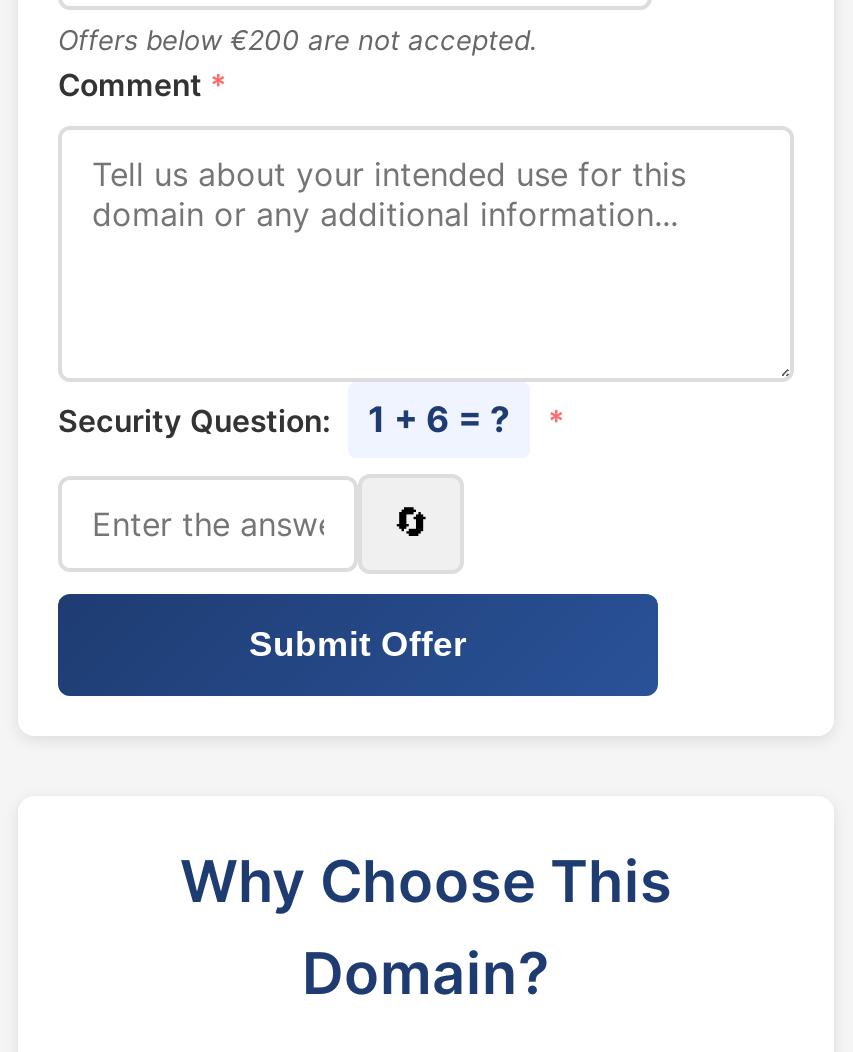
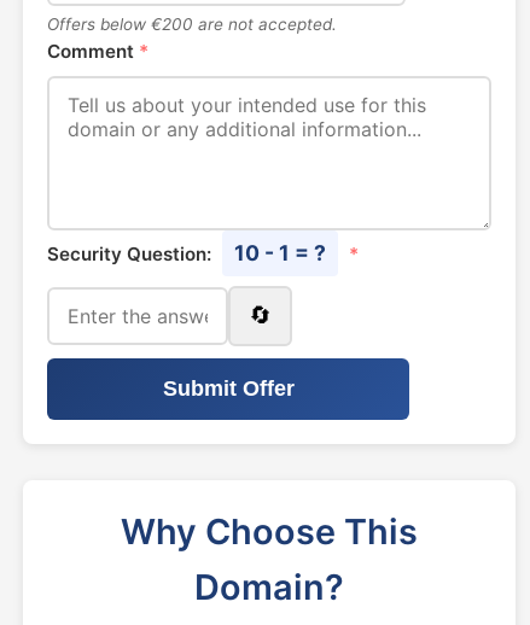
[368,398,510,440] 1 + 6 = ? -> [234,240,326,265] 10 - 1 = ?

